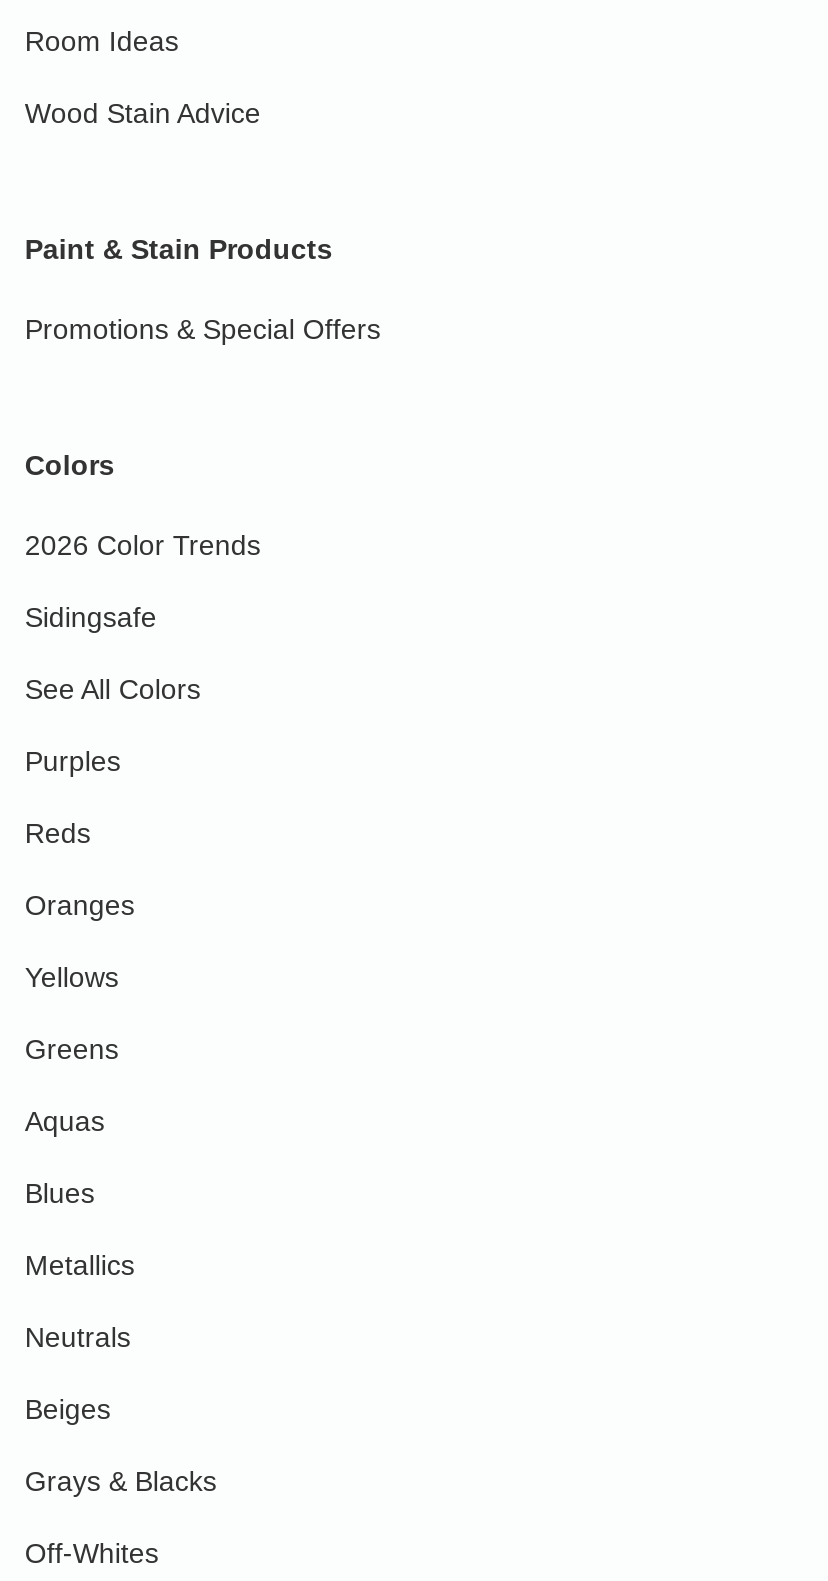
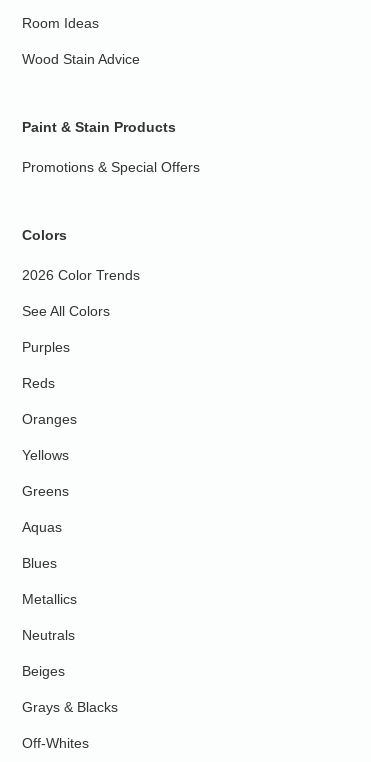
[25,602,157,634] Sidingsafe -> none

